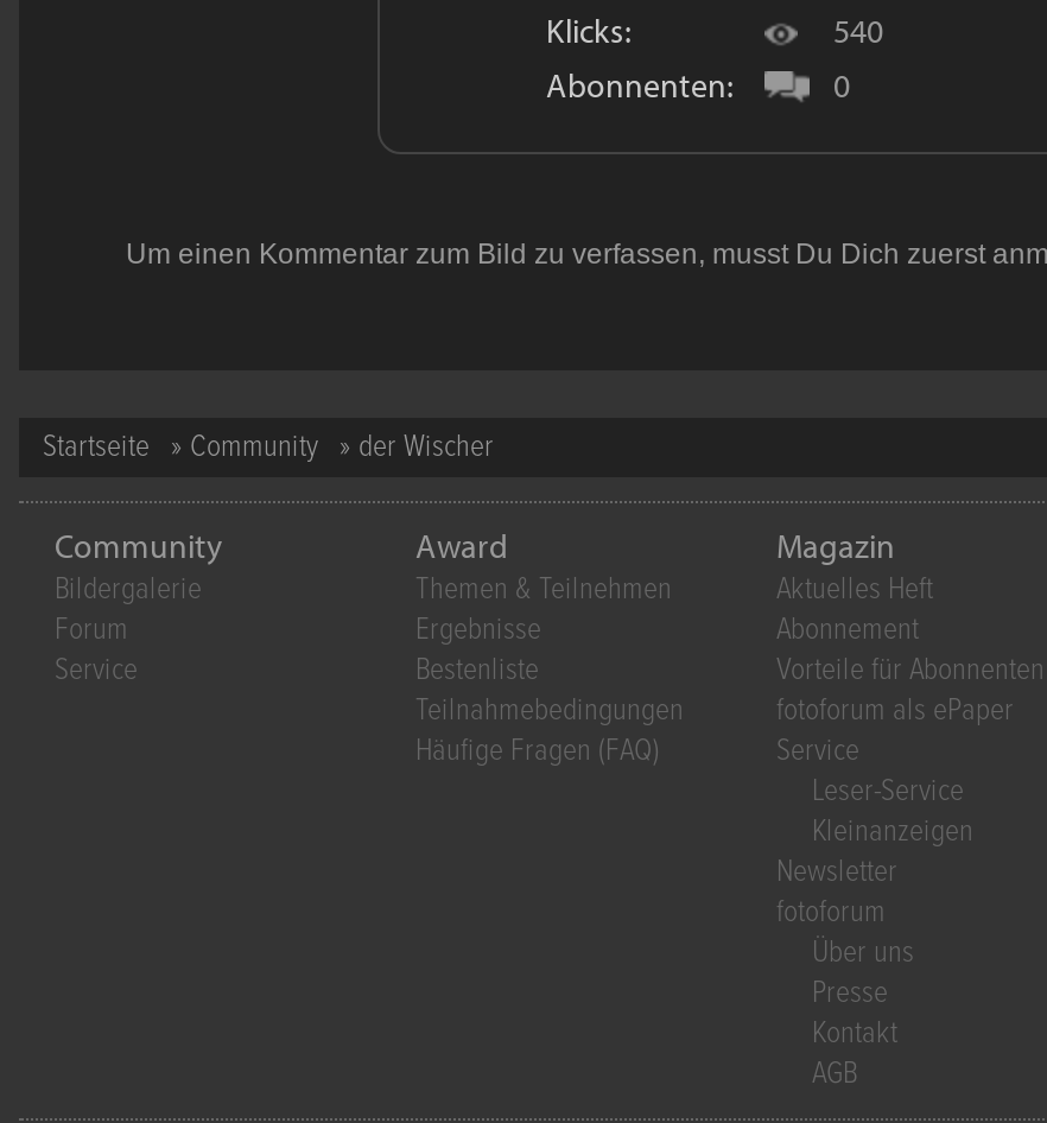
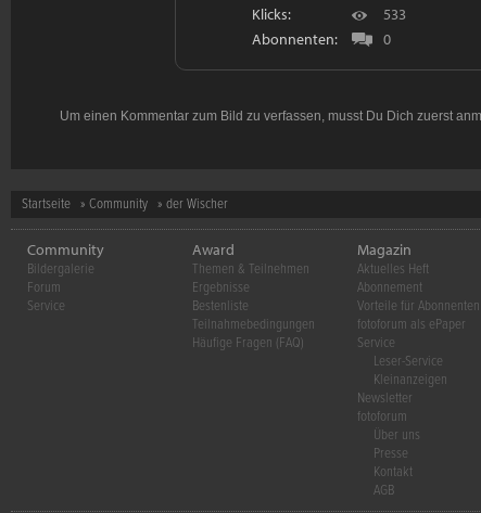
[833,9,883,51] 540 -> [383,4,406,23] 533

